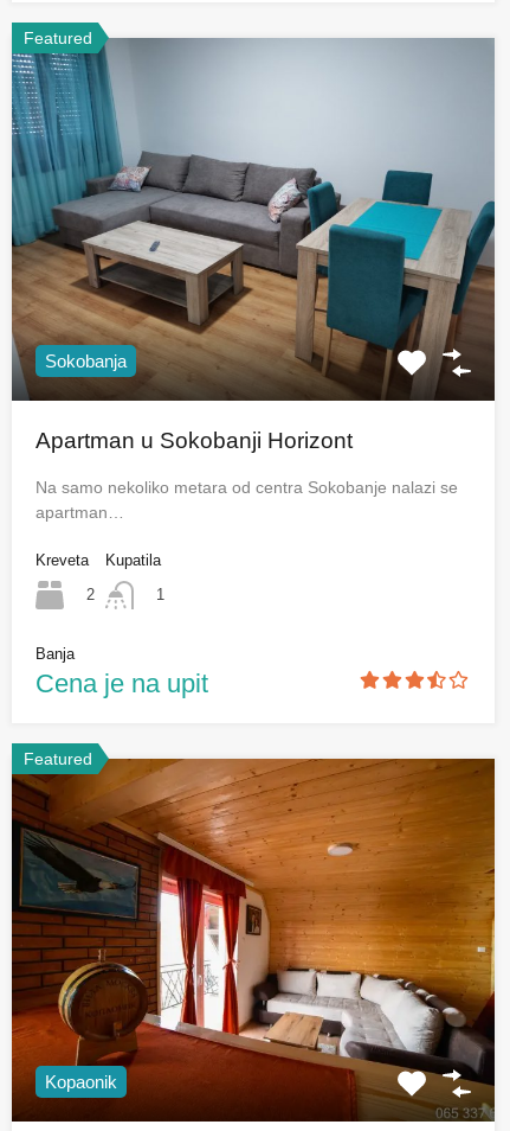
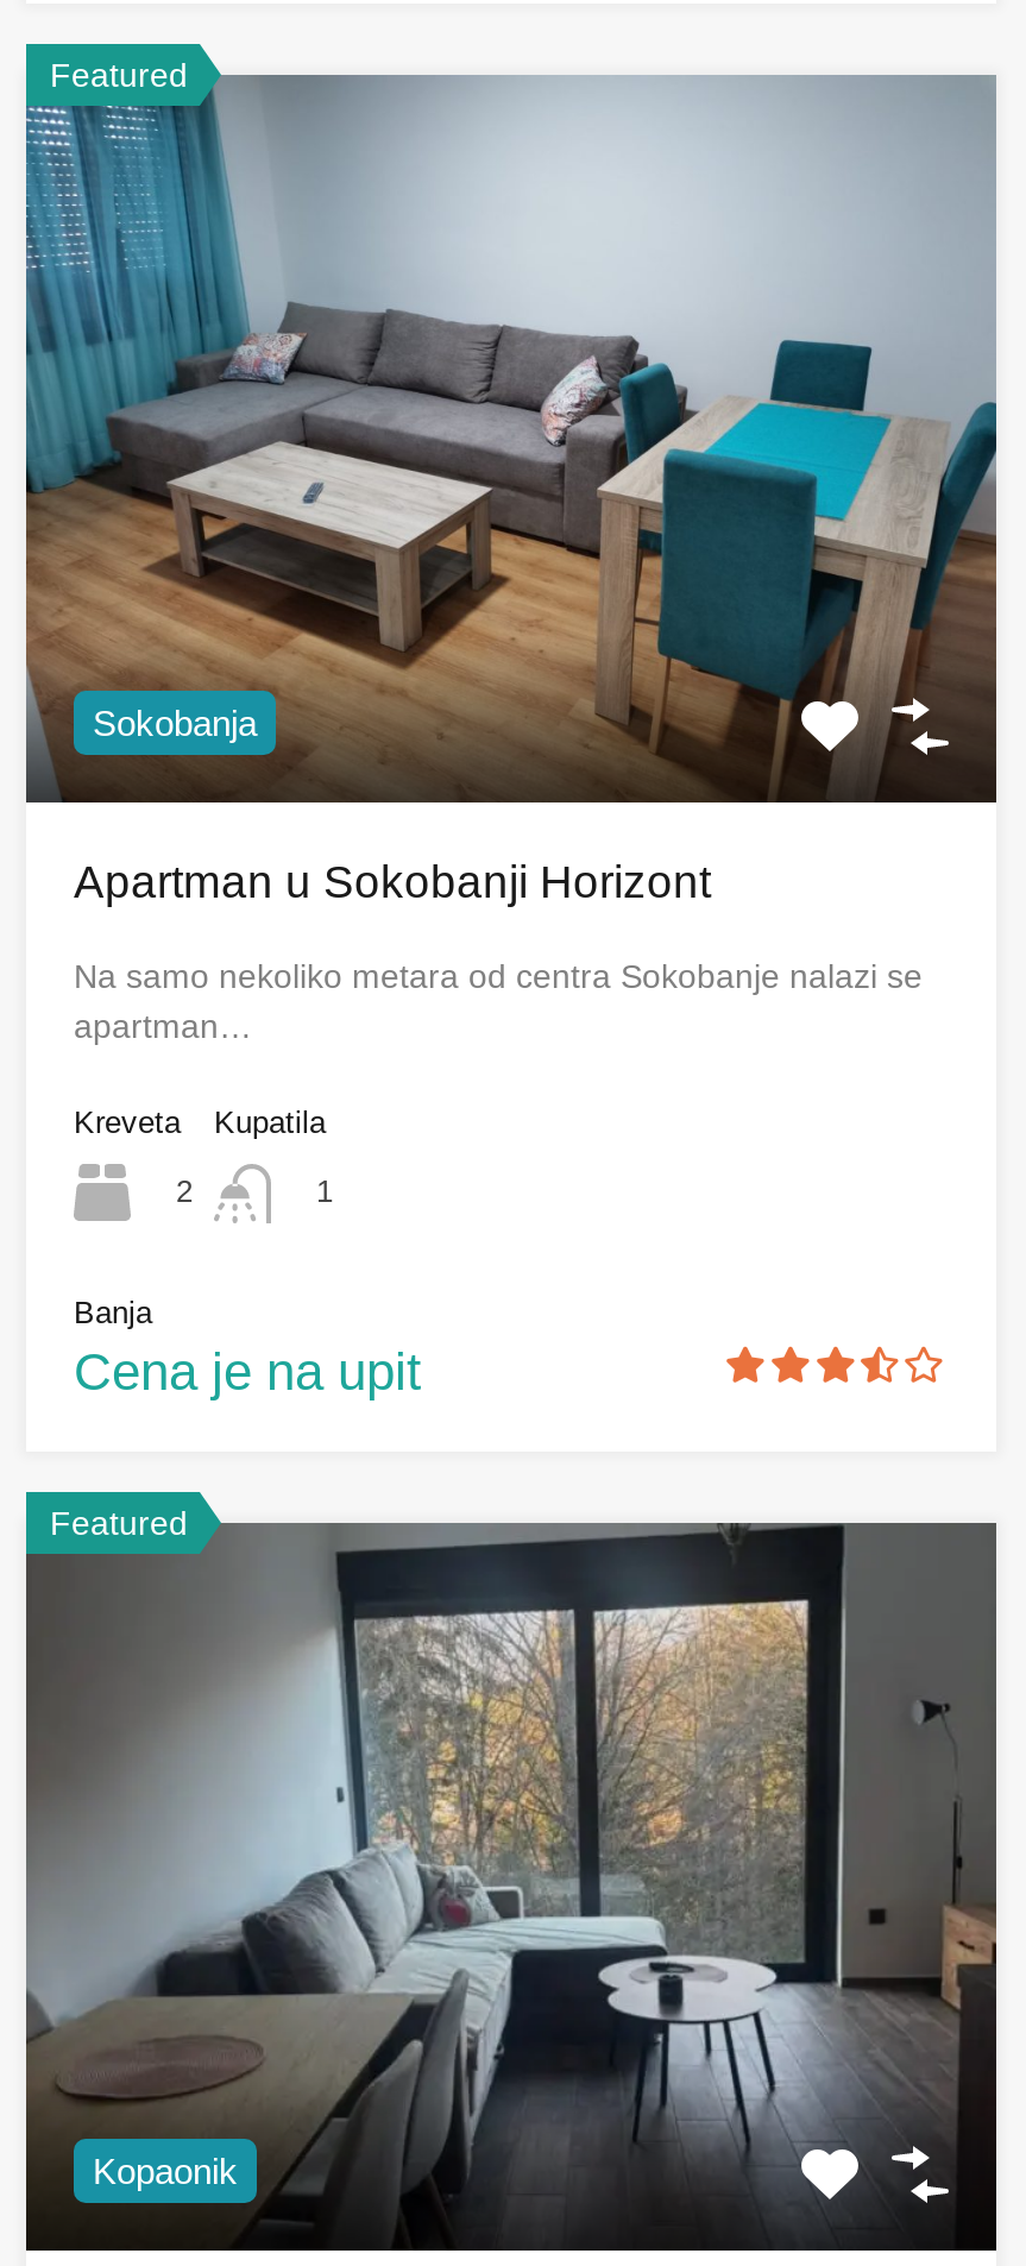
[11,758,496,1123] [image] -> [24,1522,999,2254] [image]

